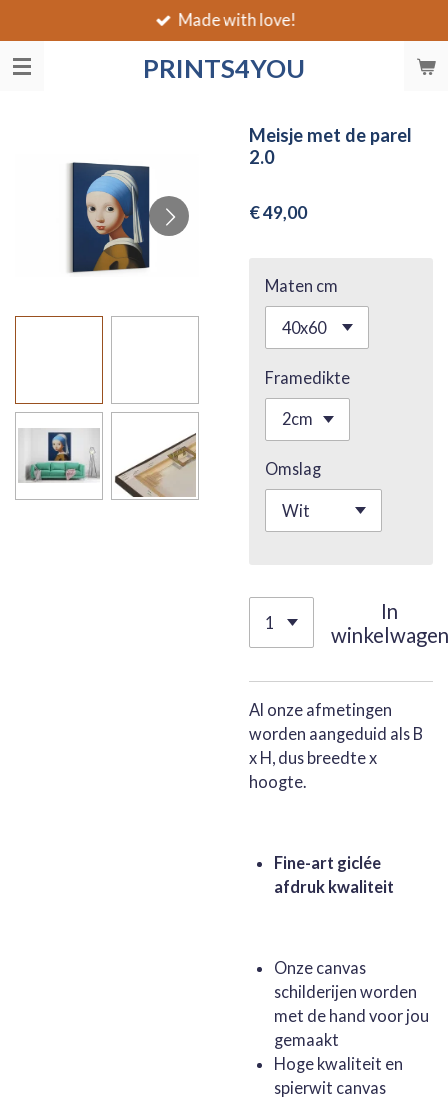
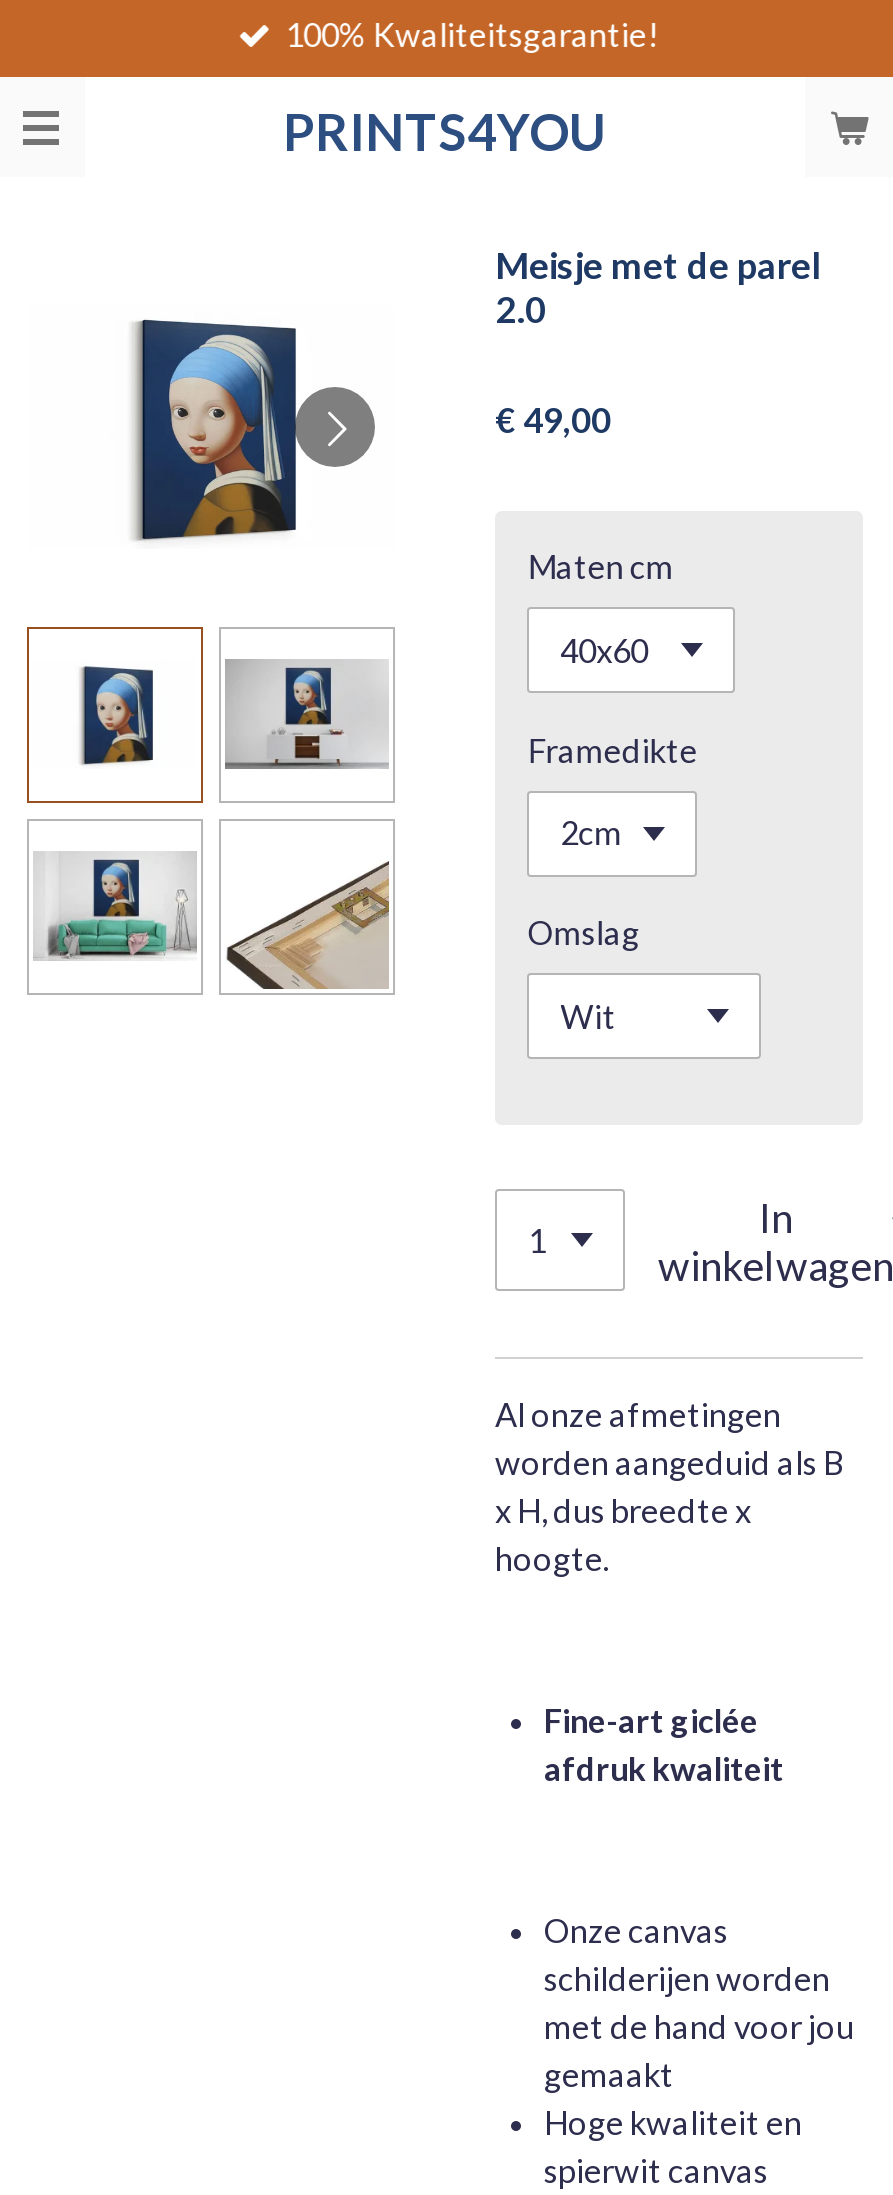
[178,10,296,29] Made with love! -> [285,16,659,54] 100% Kwaliteitsgarantie!
none -> [79,665,155,767] [image]
none -> [225,659,389,771] [image]

